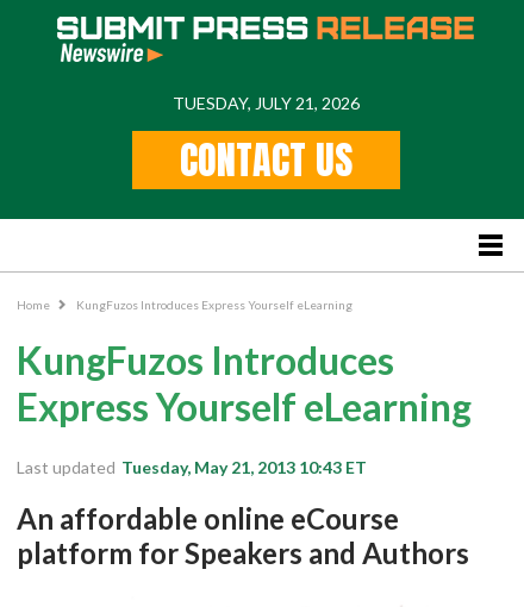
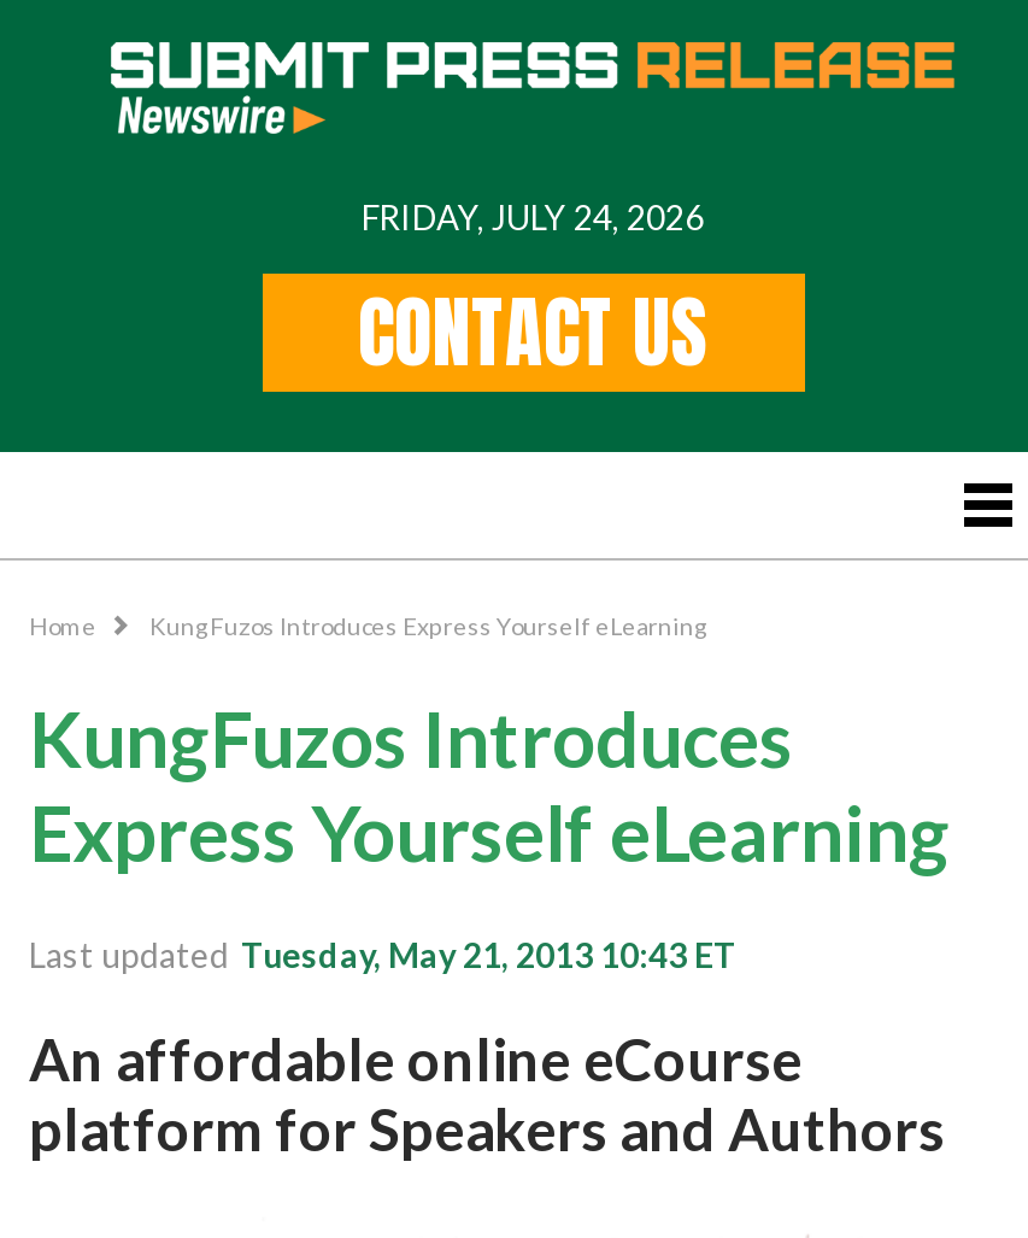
[172,93,359,113] TUESDAY, JULY 21, 2026 -> [362,196,704,237] FRIDAY, JULY 24, 2026

